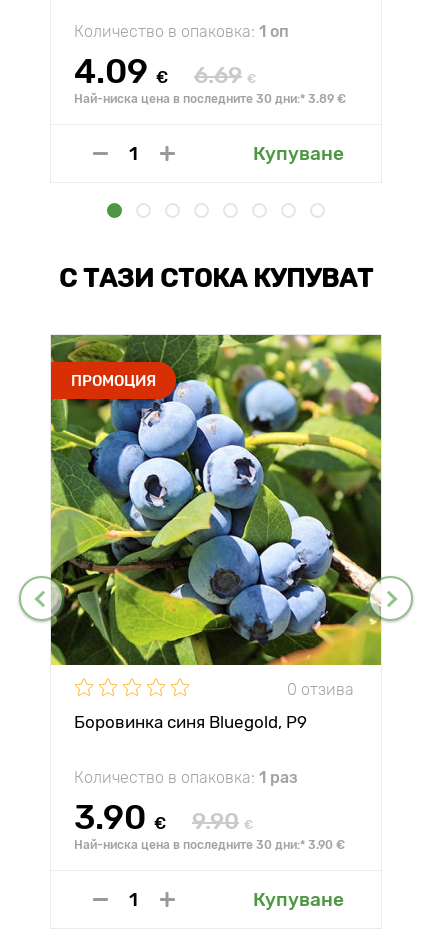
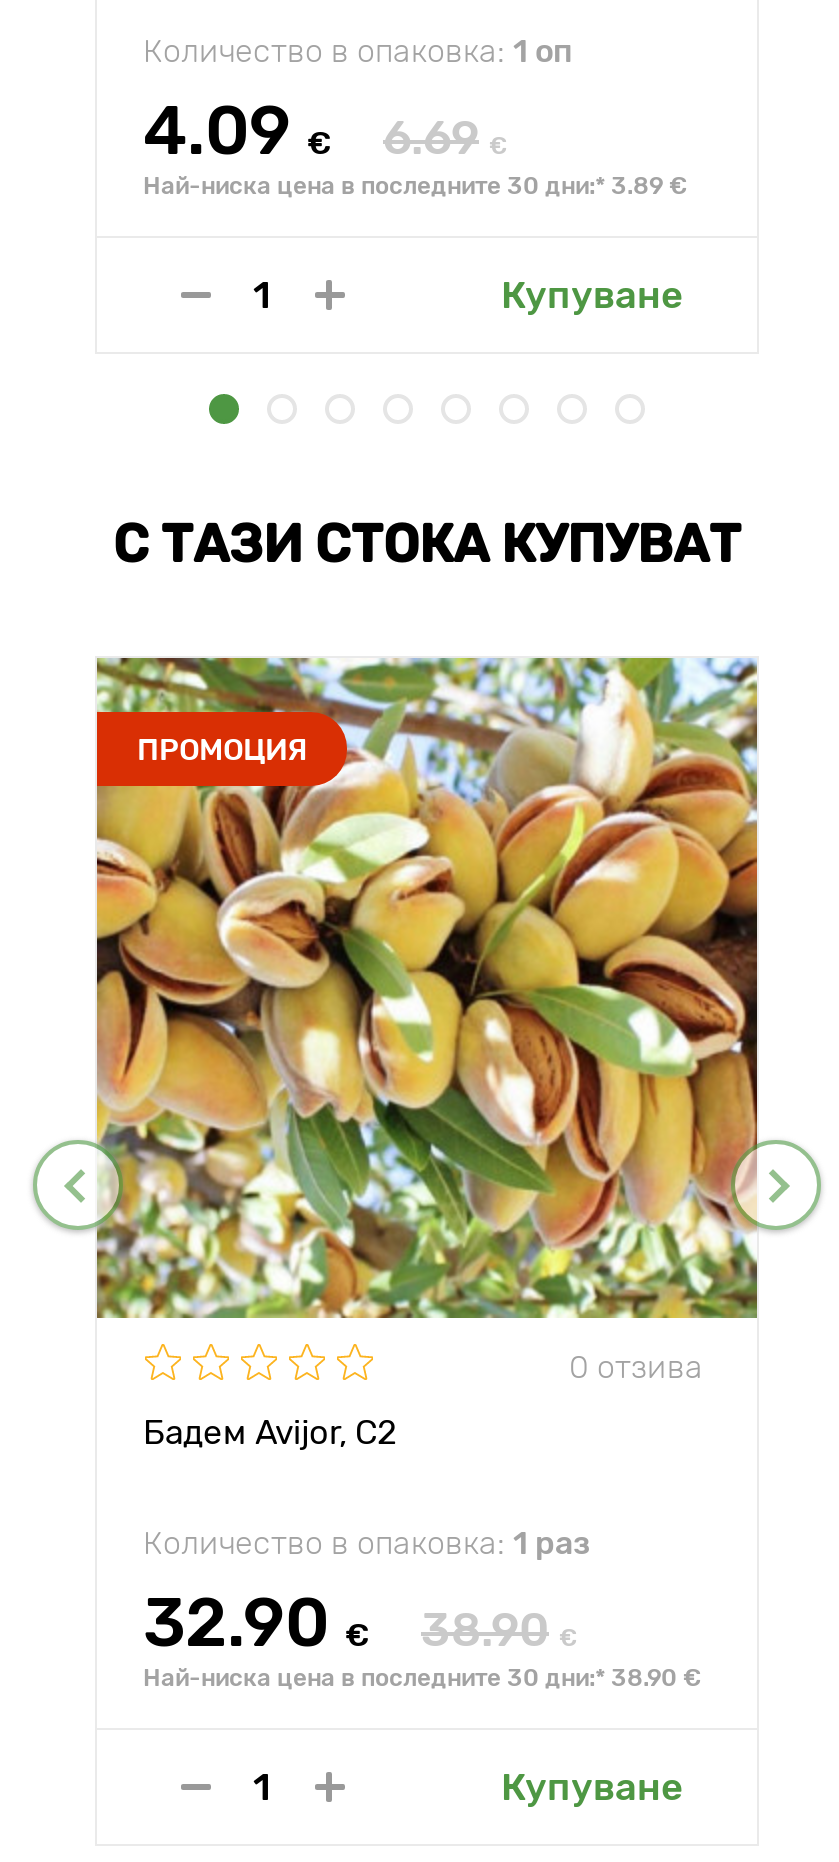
[50,334,382,666] [image] -> [95,656,759,1320] [image]
[74,712,307,732] Боровинка синя Bluegold, P9 -> [143,1412,397,1452] Бадем Avijor, С2
[74,797,166,838] 3.90 € -> [143,1582,369,1664] 32.90 €
[192,807,253,835] 9.90 € -> [421,1602,577,1658] 38.90 €
[74,838,345,852] Най-ниска цена в последните 30 дни:* 3.90 € -> [143,1664,701,1692] Най-ниска цена в последните 30 дни:* 38.90 €

